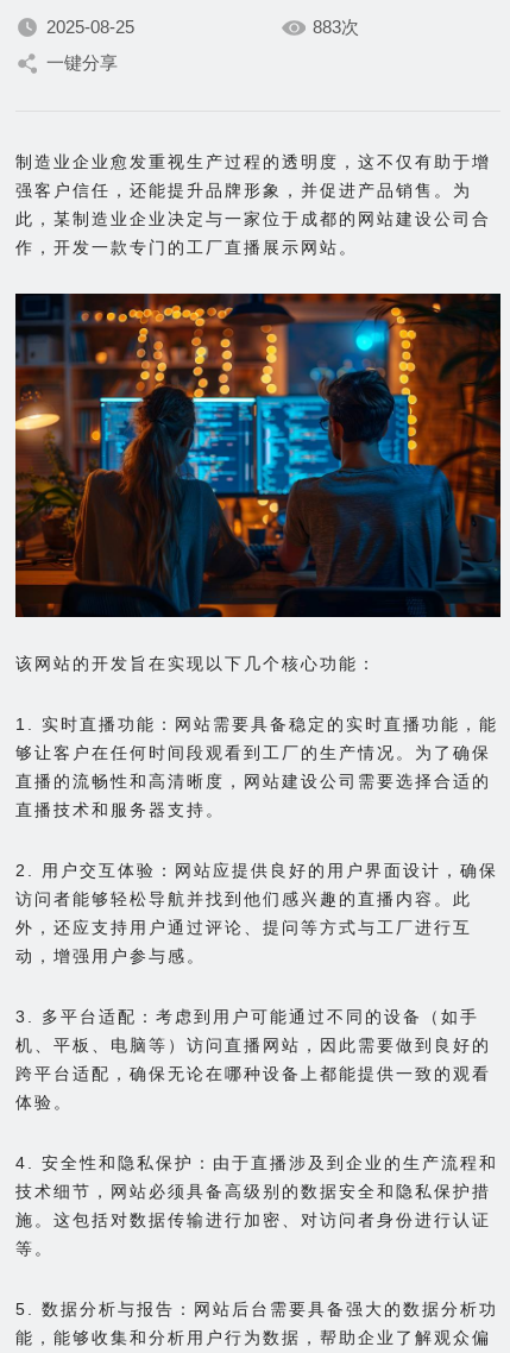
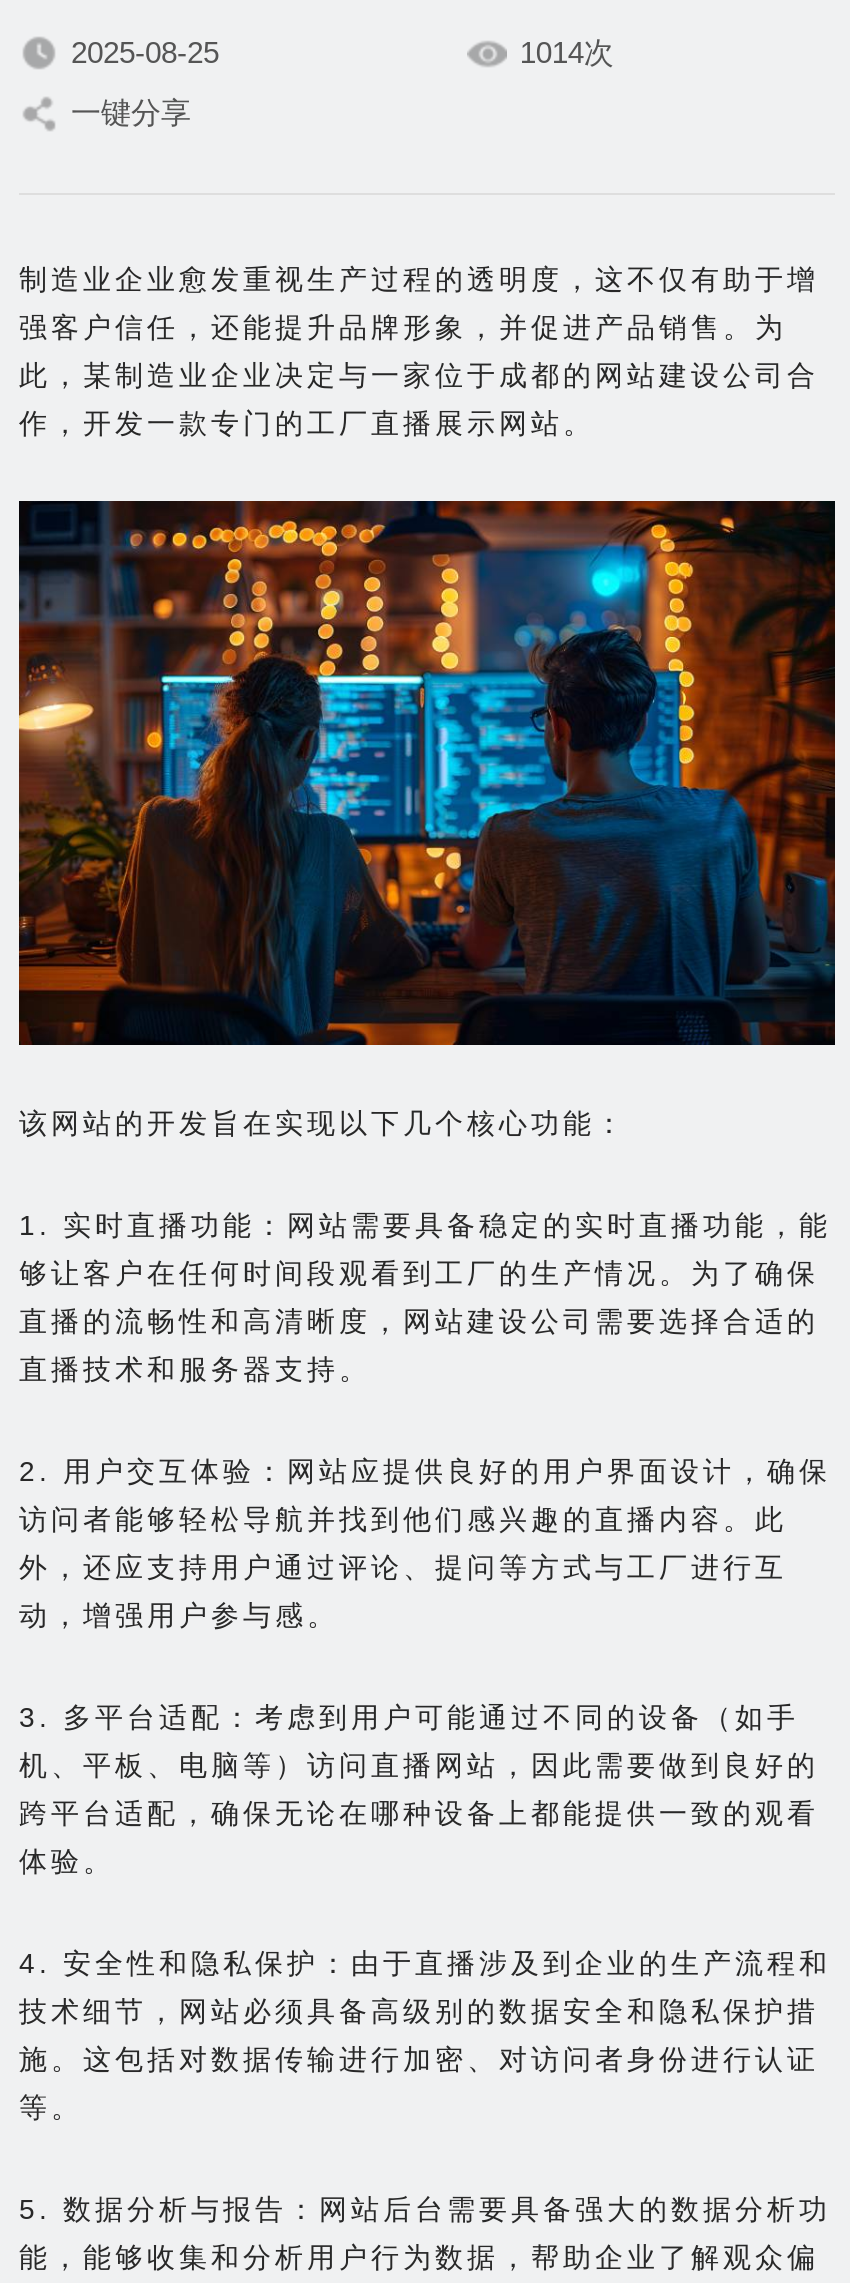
[313,17,359,37] 883次 -> [520,35,614,69] 1014次

